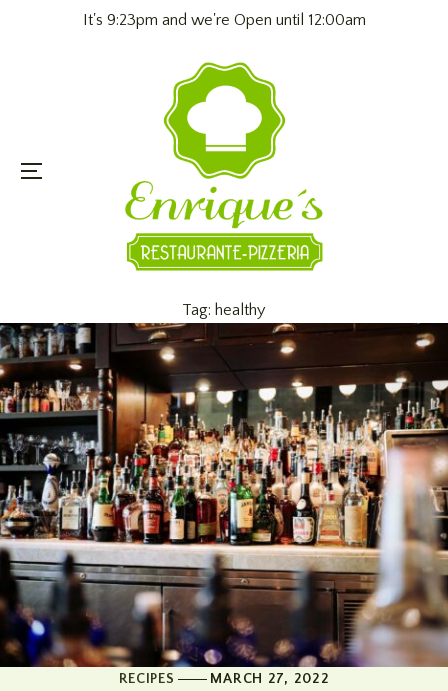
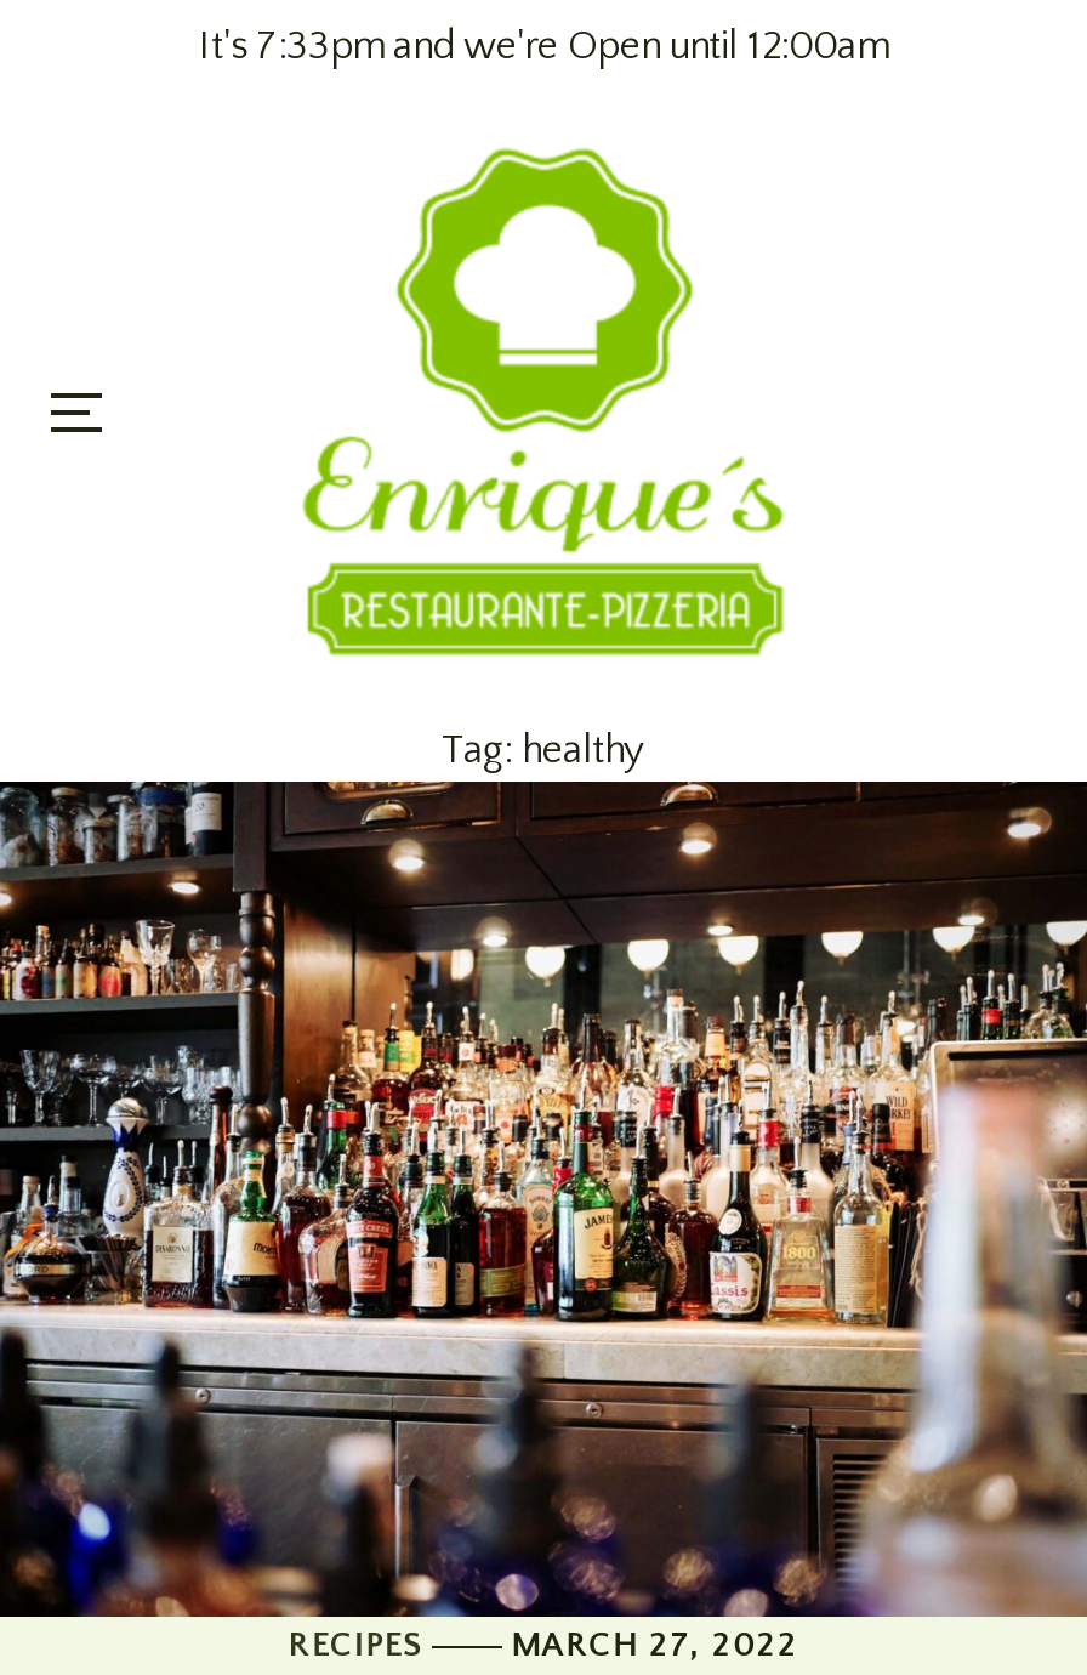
[82,11,365,29] It's 9:23pm and we're Open until 12:00am -> [199,25,888,69] It's 7:33pm and we're Open until 12:00am

